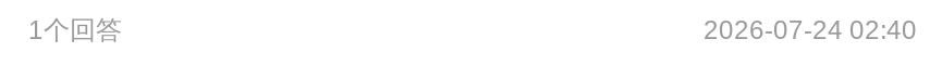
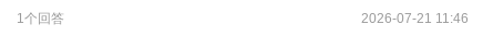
[704,15,917,45] 2026-07-24 02:40 -> [361,11,469,26] 2026-07-21 11:46

